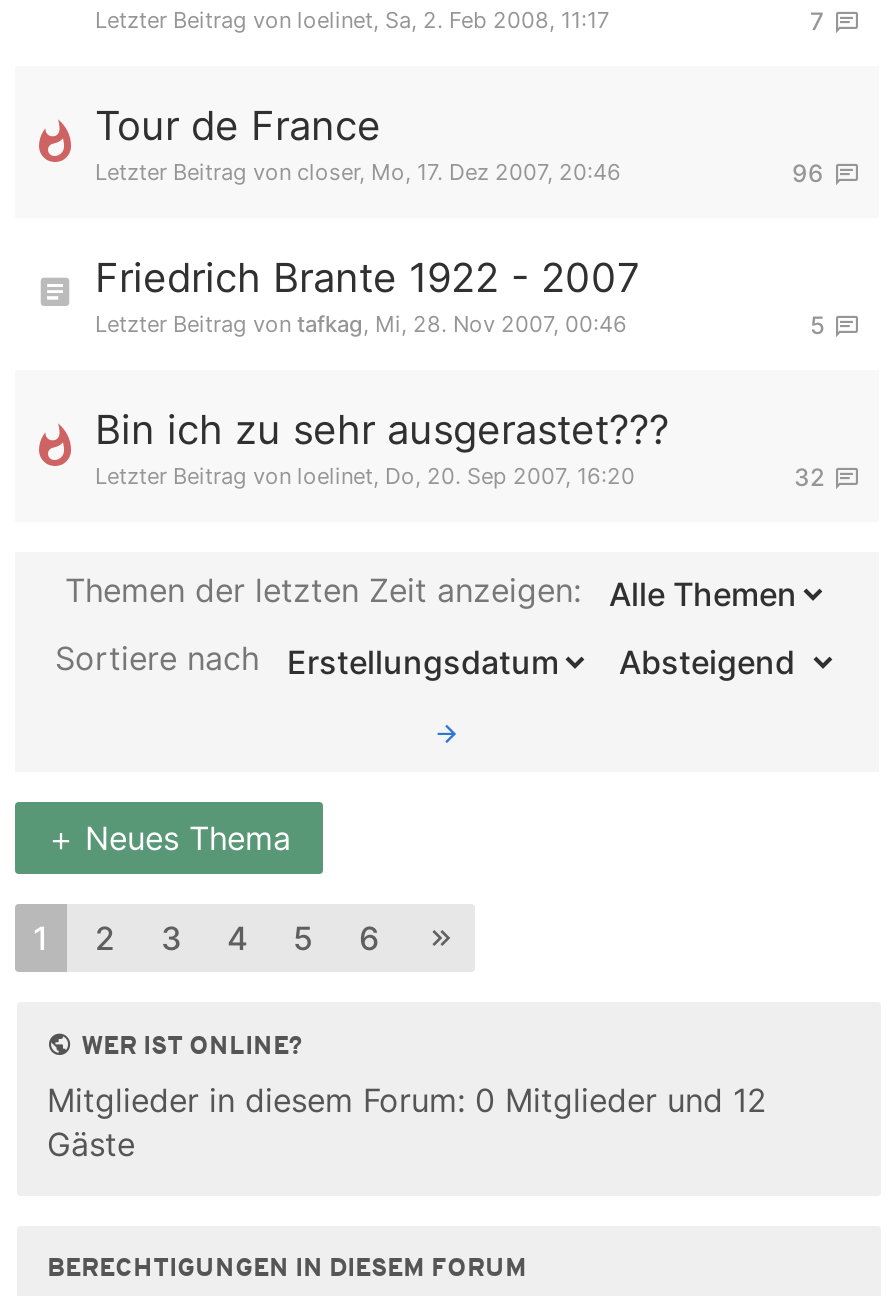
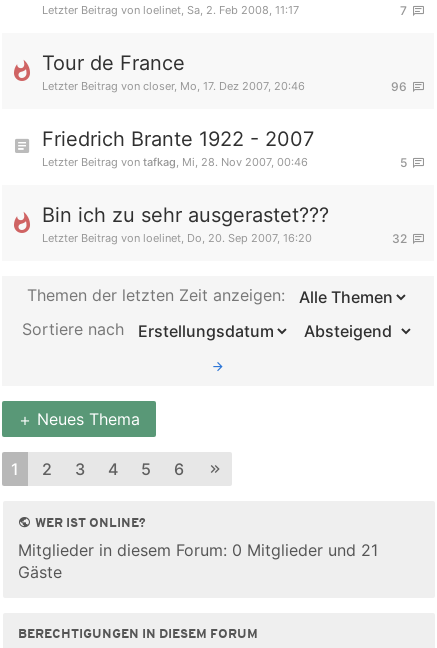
[47,1080,767,1120] Mitglieder in diesem Forum: 0 Mitglieder und 12 -> [18,540,378,560] Mitglieder in diesem Forum: 0 Mitglieder und 21

